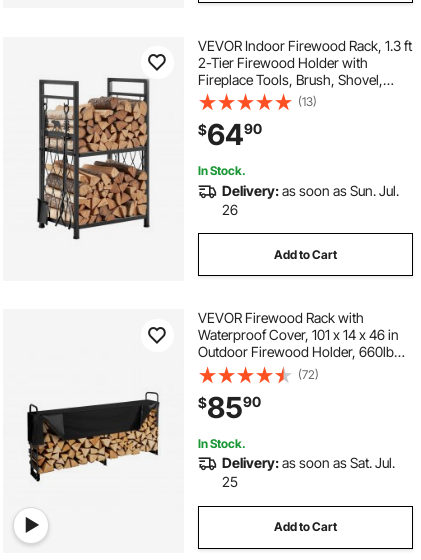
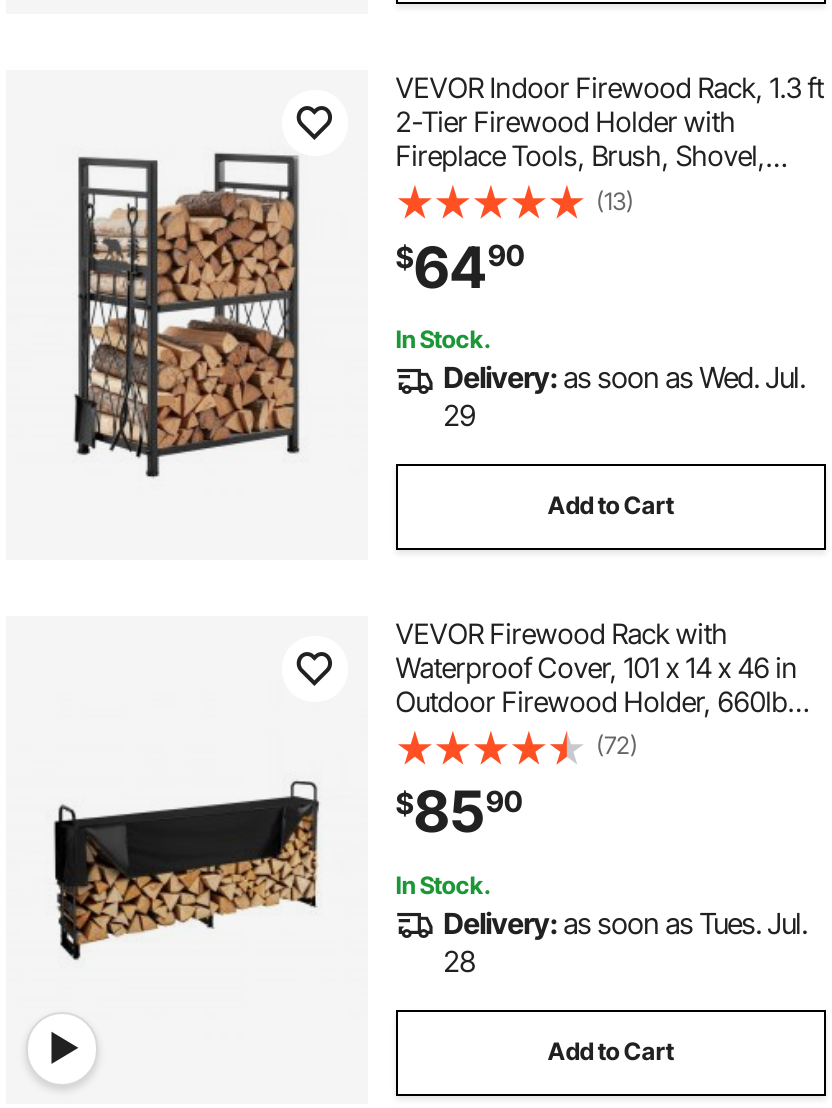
[222,181,399,198] Delivery: as soon as Sun. Jul. -> [443,361,805,395] Delivery: as soon as Wed. Jul.
[222,200,238,217] 26 -> [443,399,475,433] 29
[222,454,395,471] Delivery: as soon as Sat. Jul. -> [443,907,807,941] Delivery: as soon as Tues. Jul.
[222,473,238,490] 25 -> [443,945,475,979] 28

